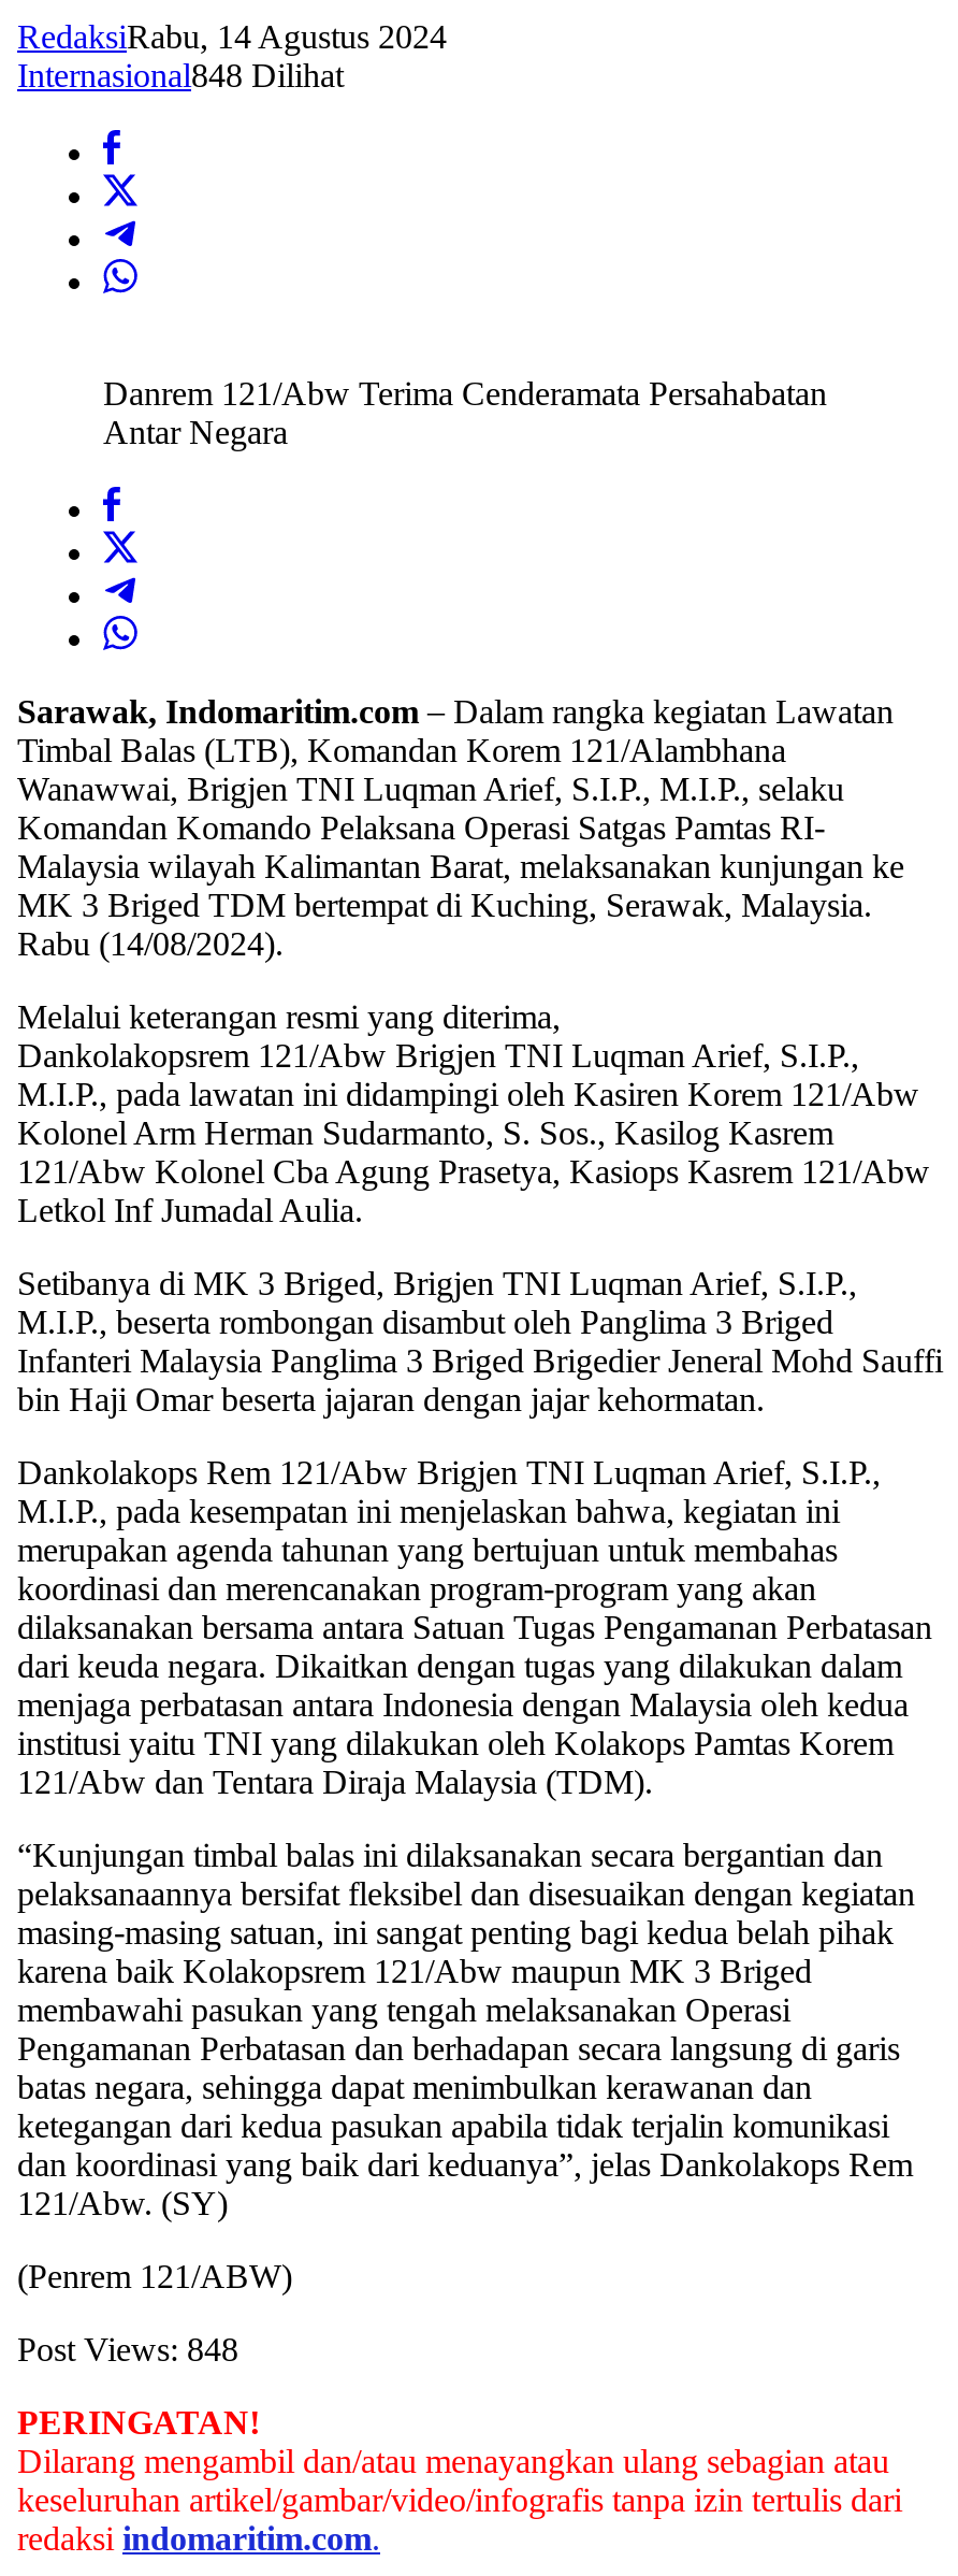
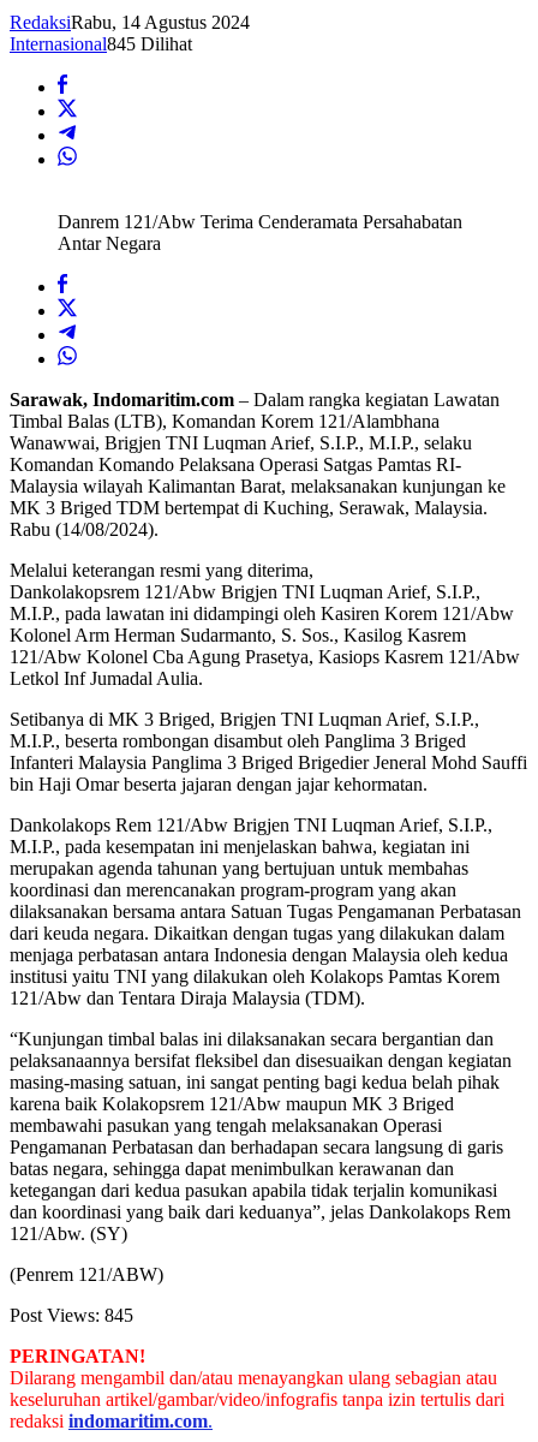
[17,57,344,94] Internasional848 Dilihat -> [10,34,192,54] Internasional845 Dilihat
[17,2331,238,2368] Post Views: 848 -> [10,1305,133,1326] Post Views: 845

